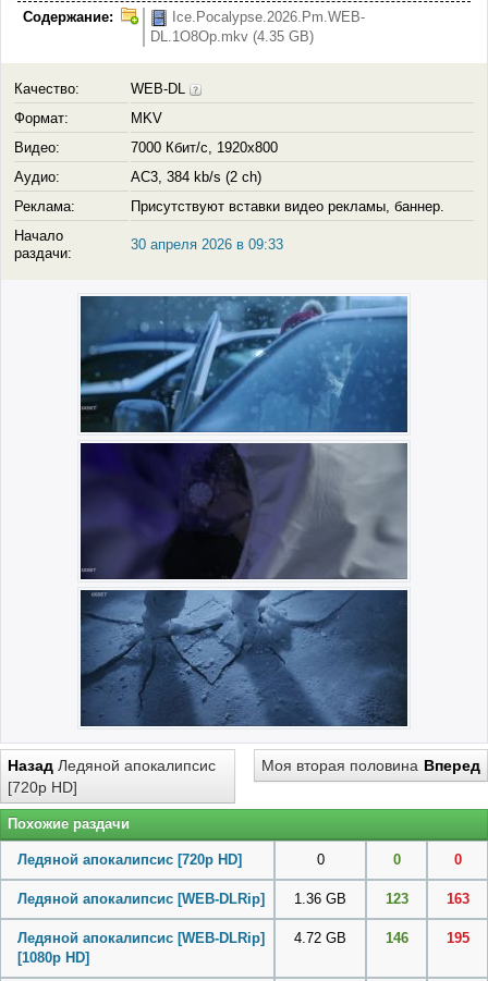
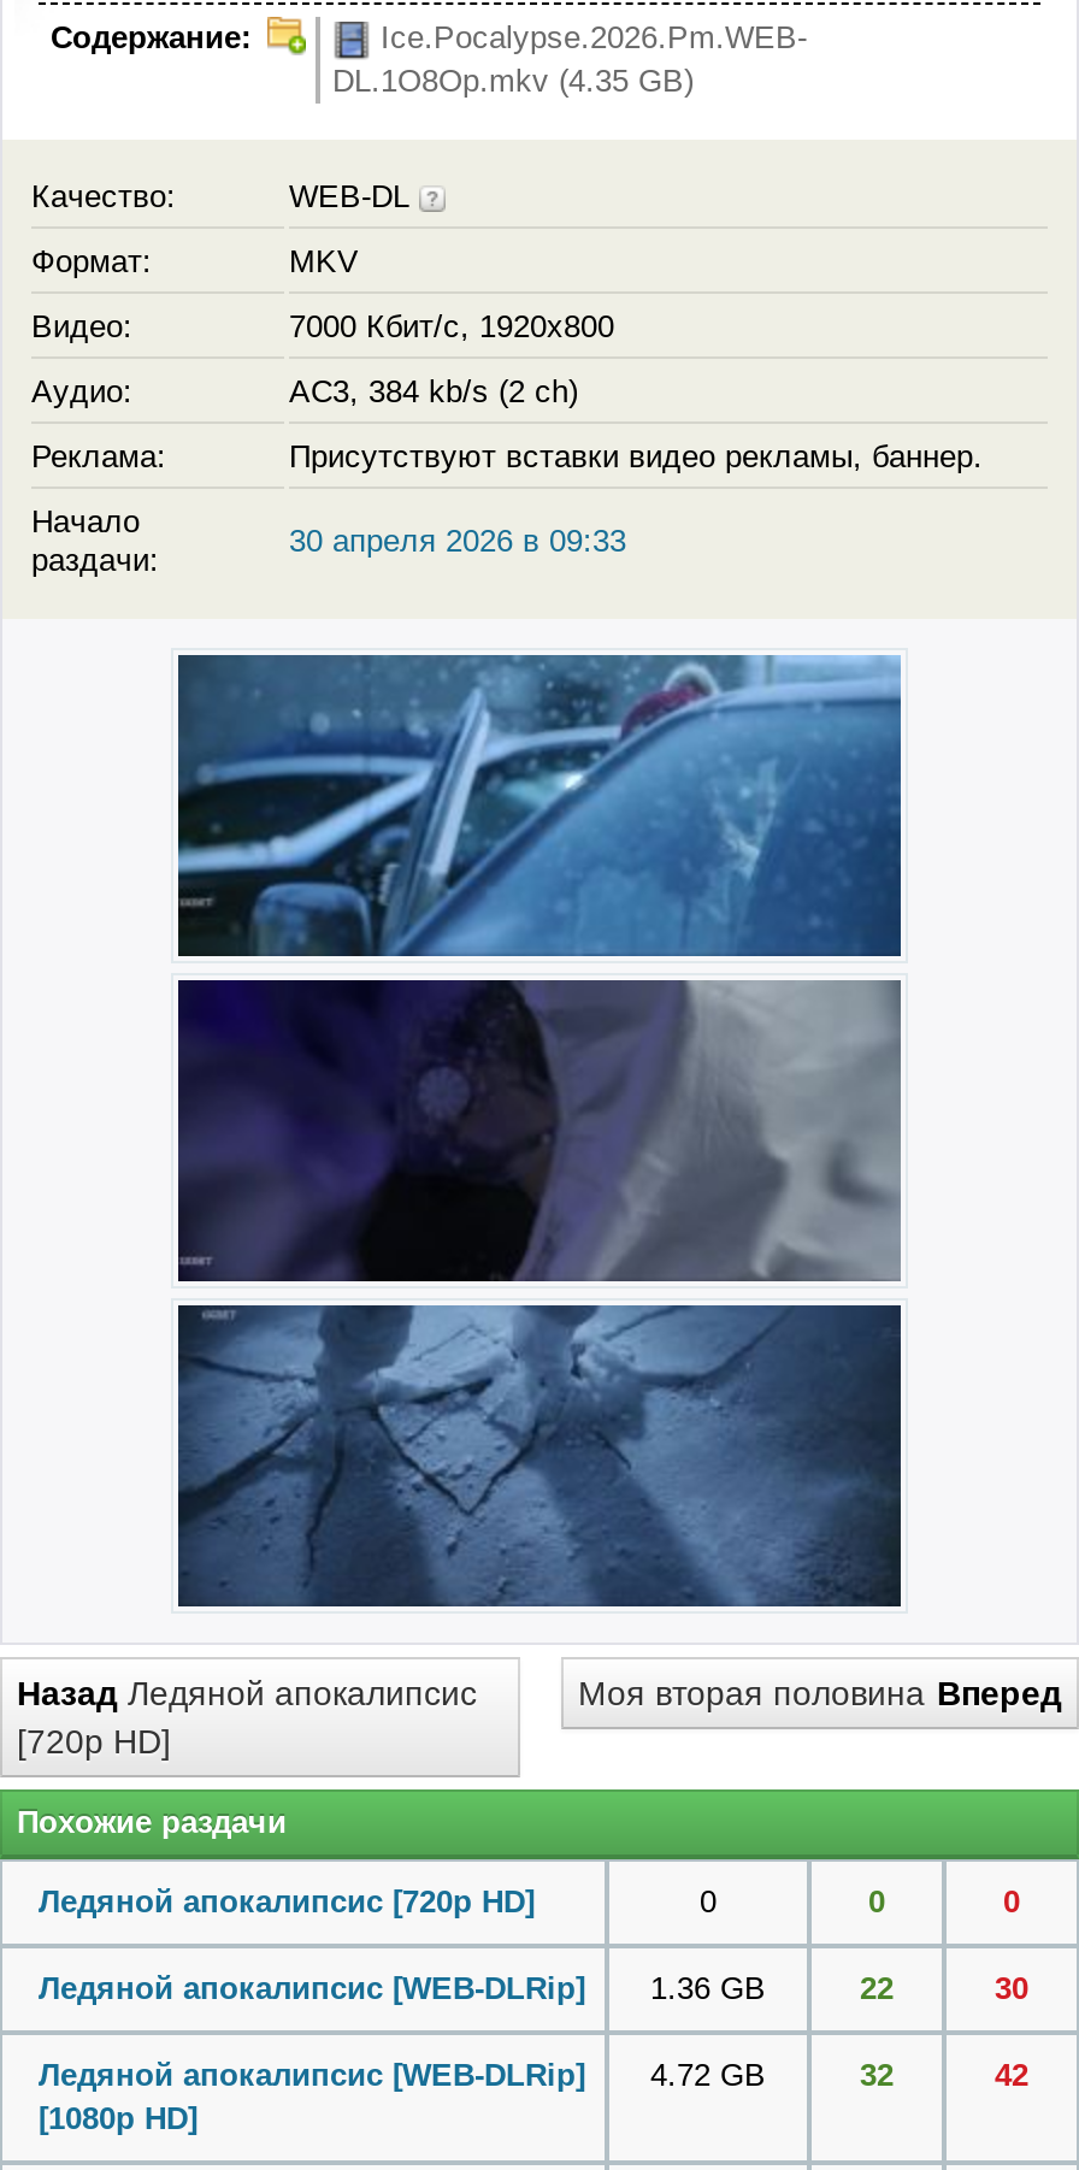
[385,891,408,907] 123 -> [860,1971,894,2007] 22
[446,891,469,907] 163 -> [995,1971,1028,2007] 30
[385,930,408,947] 146 -> [860,2058,894,2094] 32
[446,930,469,947] 195 -> [995,2058,1028,2094] 42

